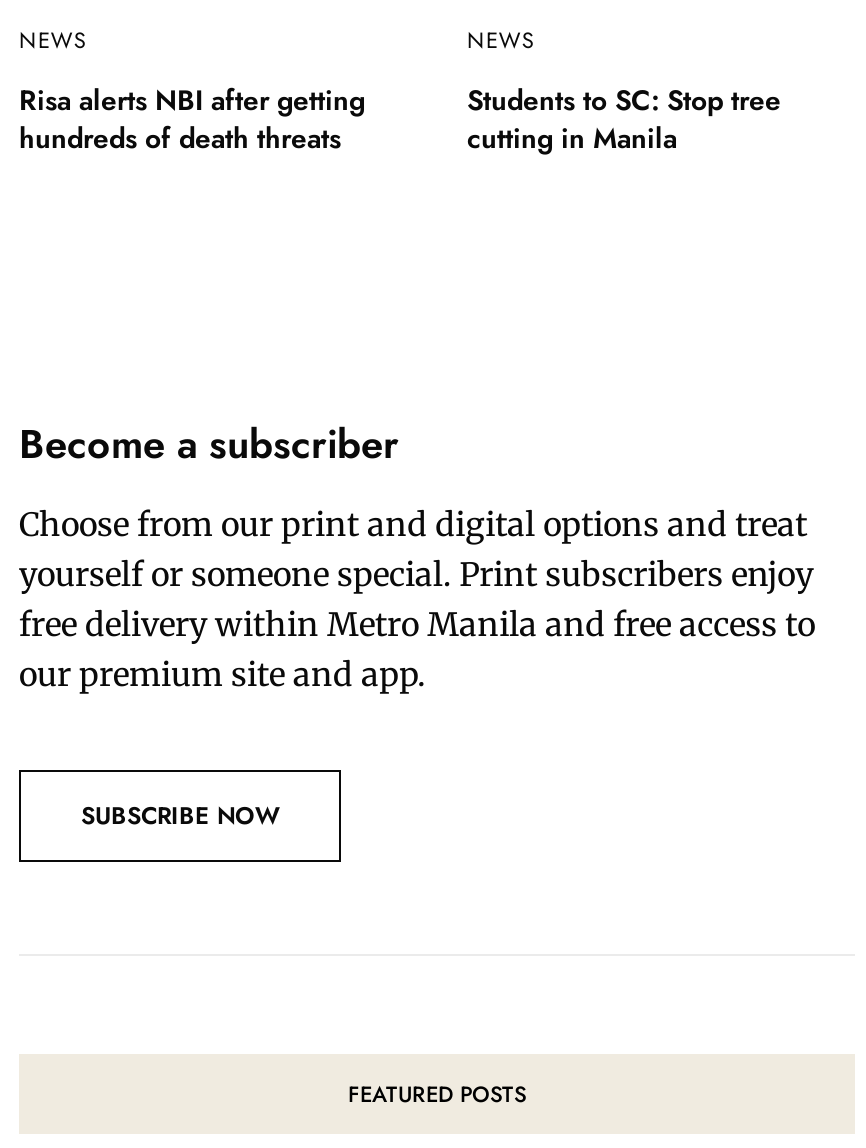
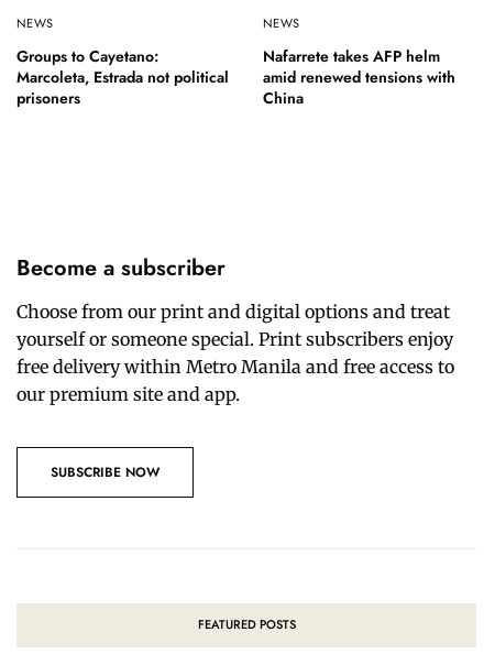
[19,79,365,157] Risa alerts NBI after getting | hundreds of death threats -> [16,45,229,109] Groups to Cayetano: | Marcoleta, Estrada not political | prisoners
[467,79,781,157] Students to SC: Stop tree | cutting in Manila -> [263,45,455,109] Nafarrete takes AFP helm | amid renewed tensions with | China

